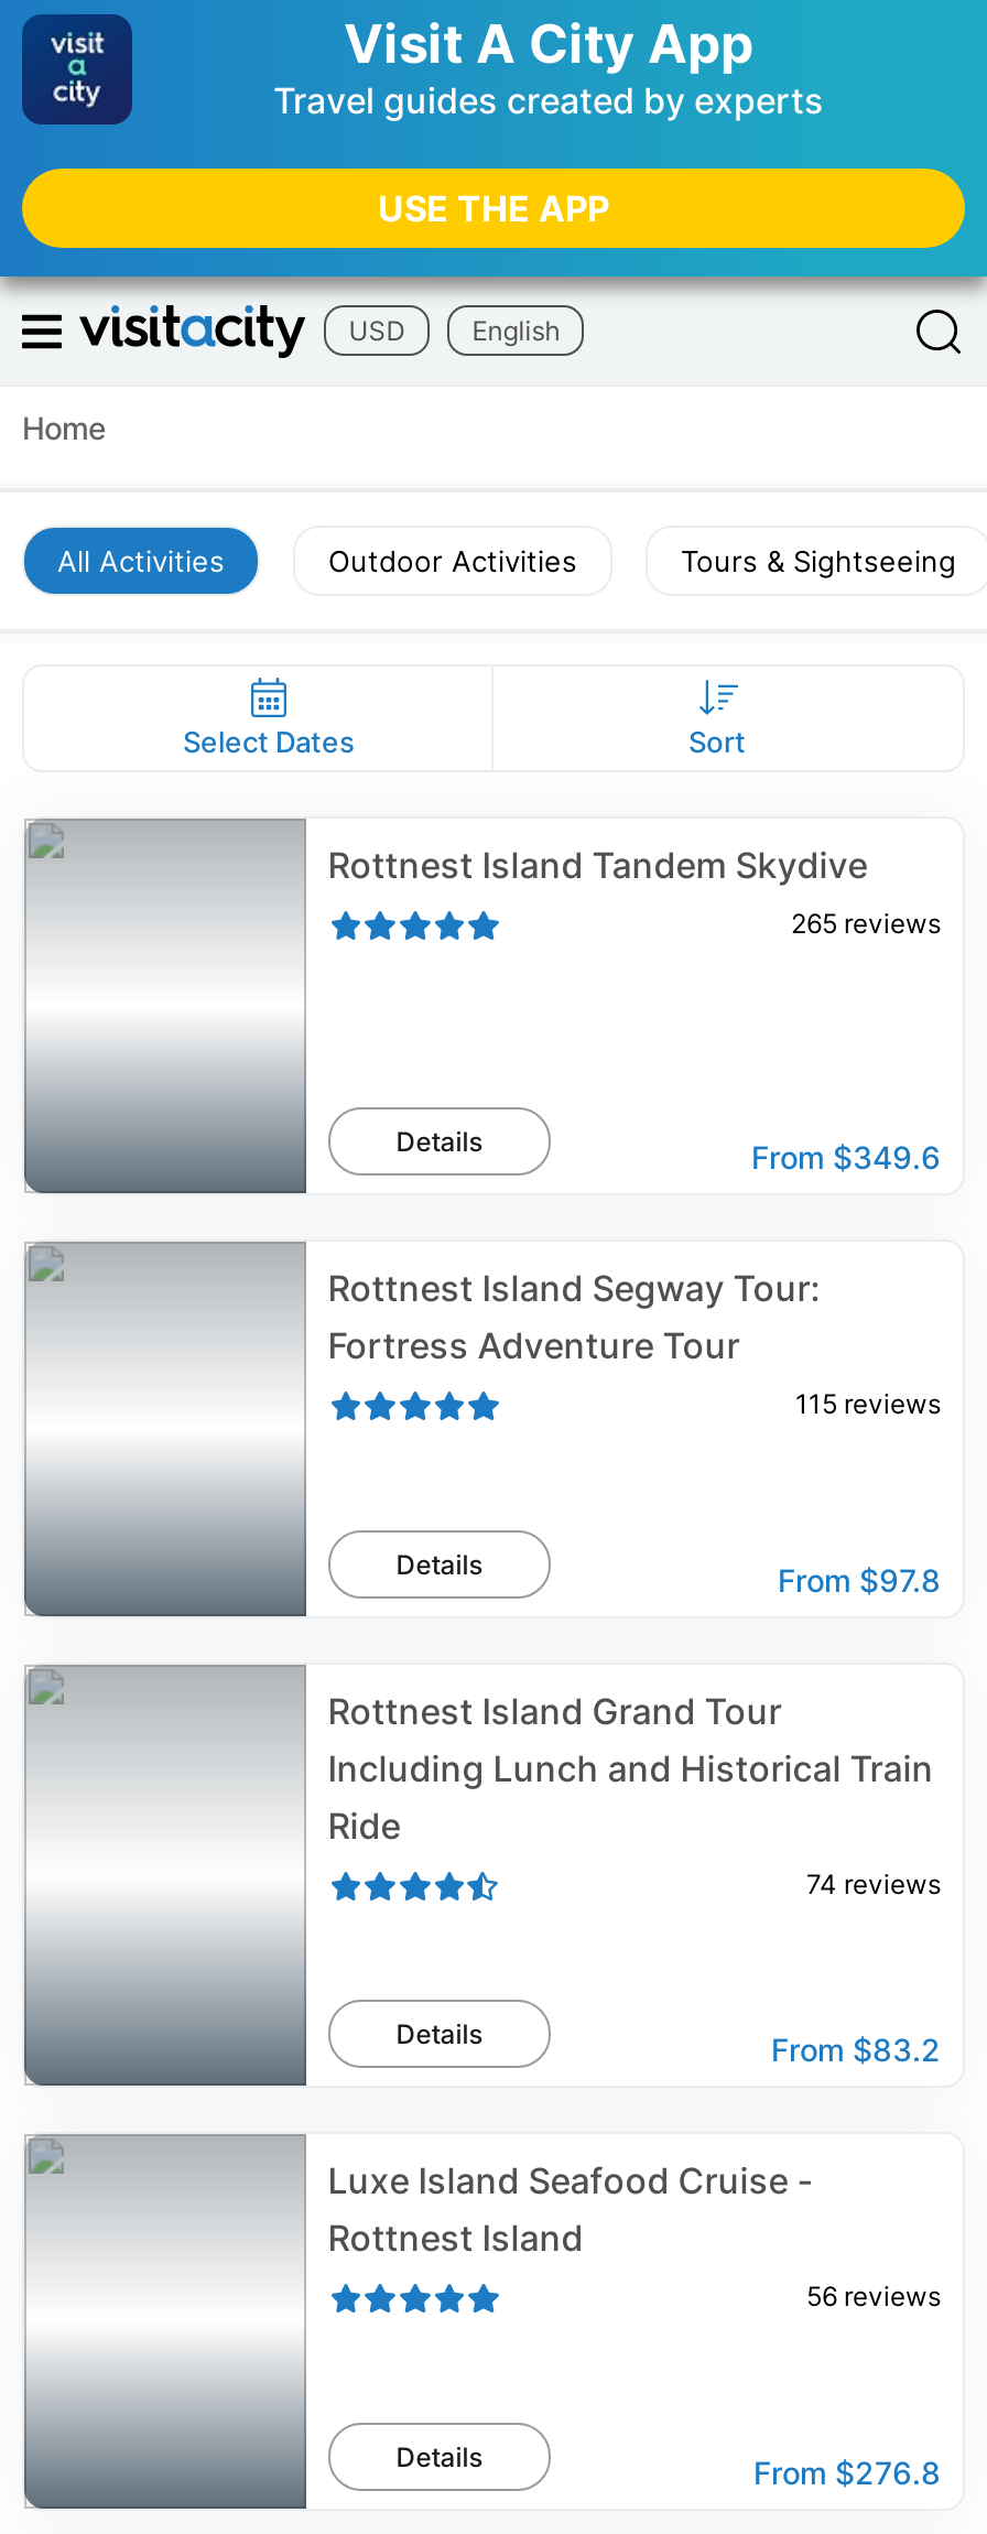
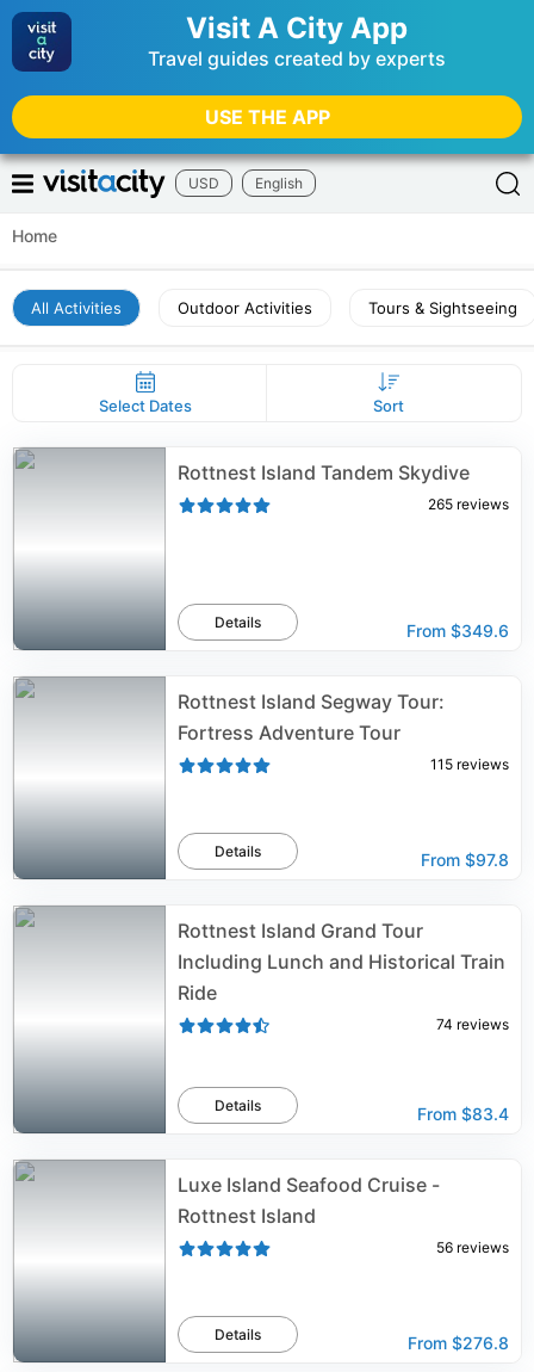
[771,2031,941,2068] From $83.2 -> [417,1104,509,1124] From $83.4

